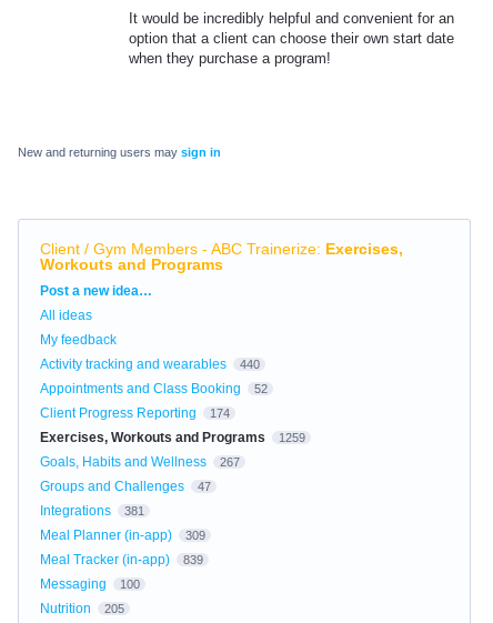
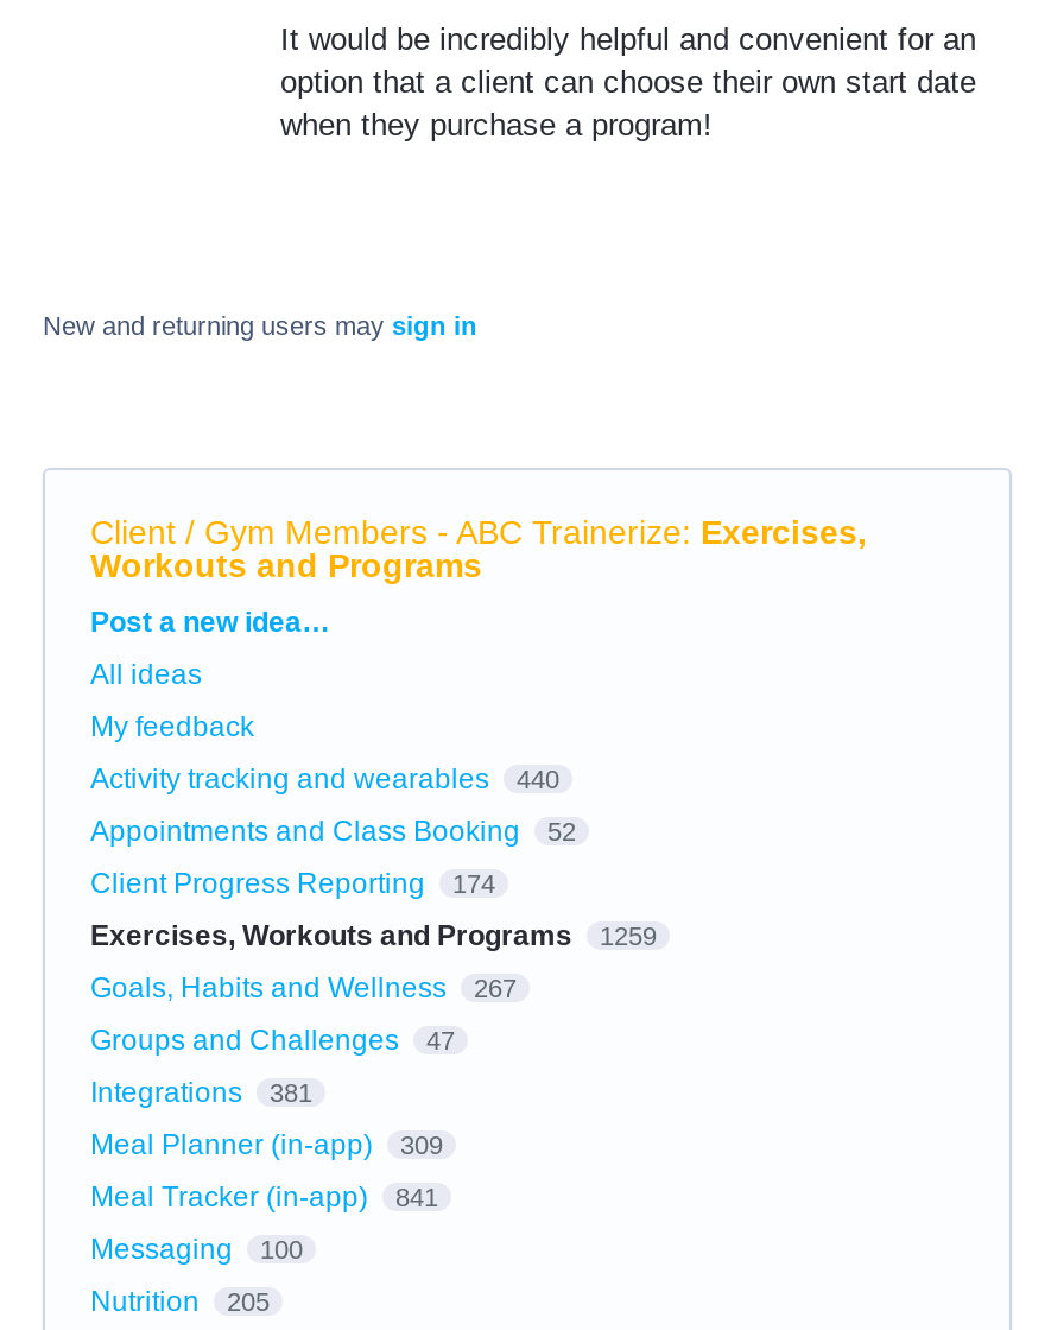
[40,552,203,567] Meal Tracker (in-app) 839 -> [90,1180,438,1214] Meal Tracker (in-app) 841

